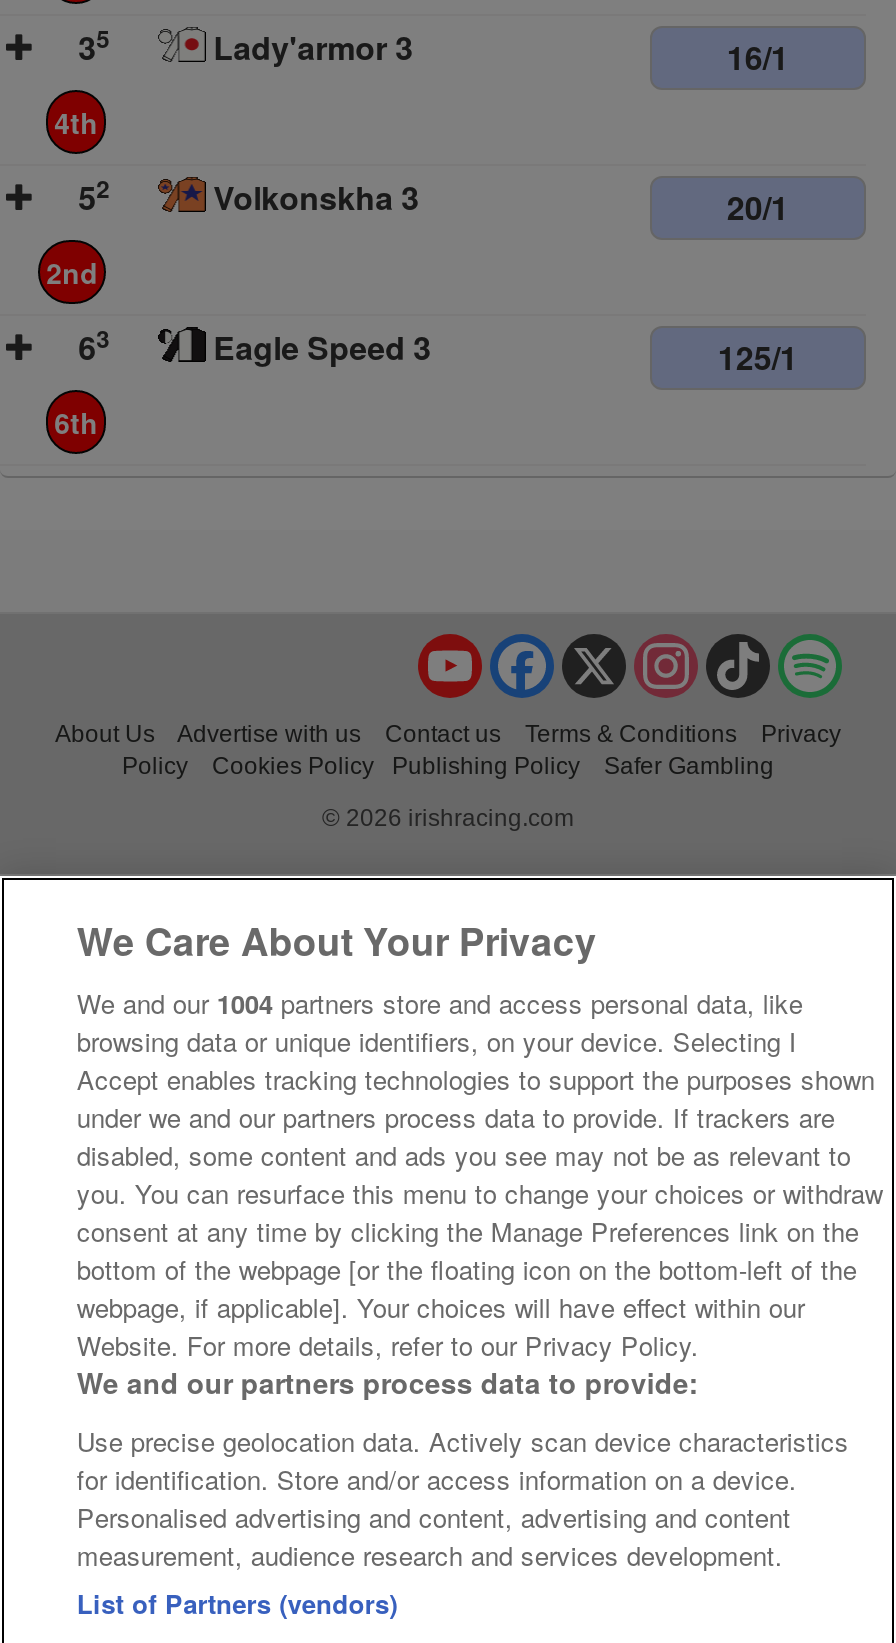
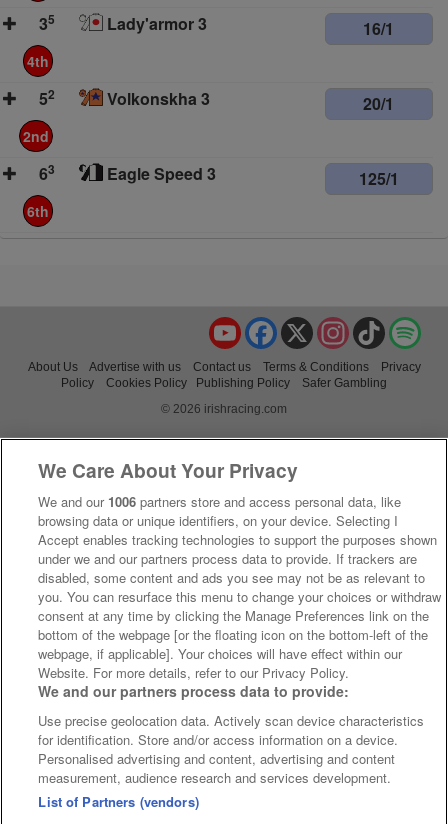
[77,984,803,1022] We and our 1004 partners store and access personal data, like -> [38,492,401,511] We and our 1006 partners store and access personal data, like

